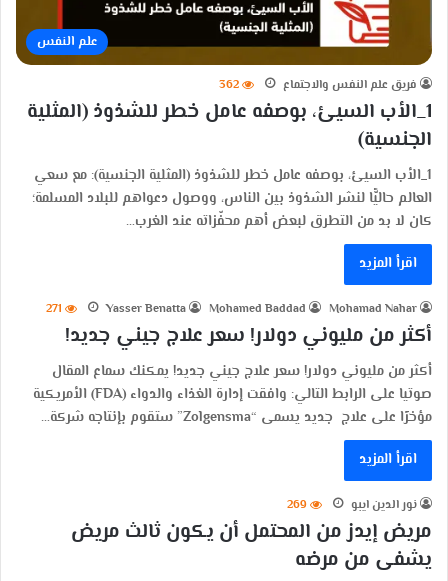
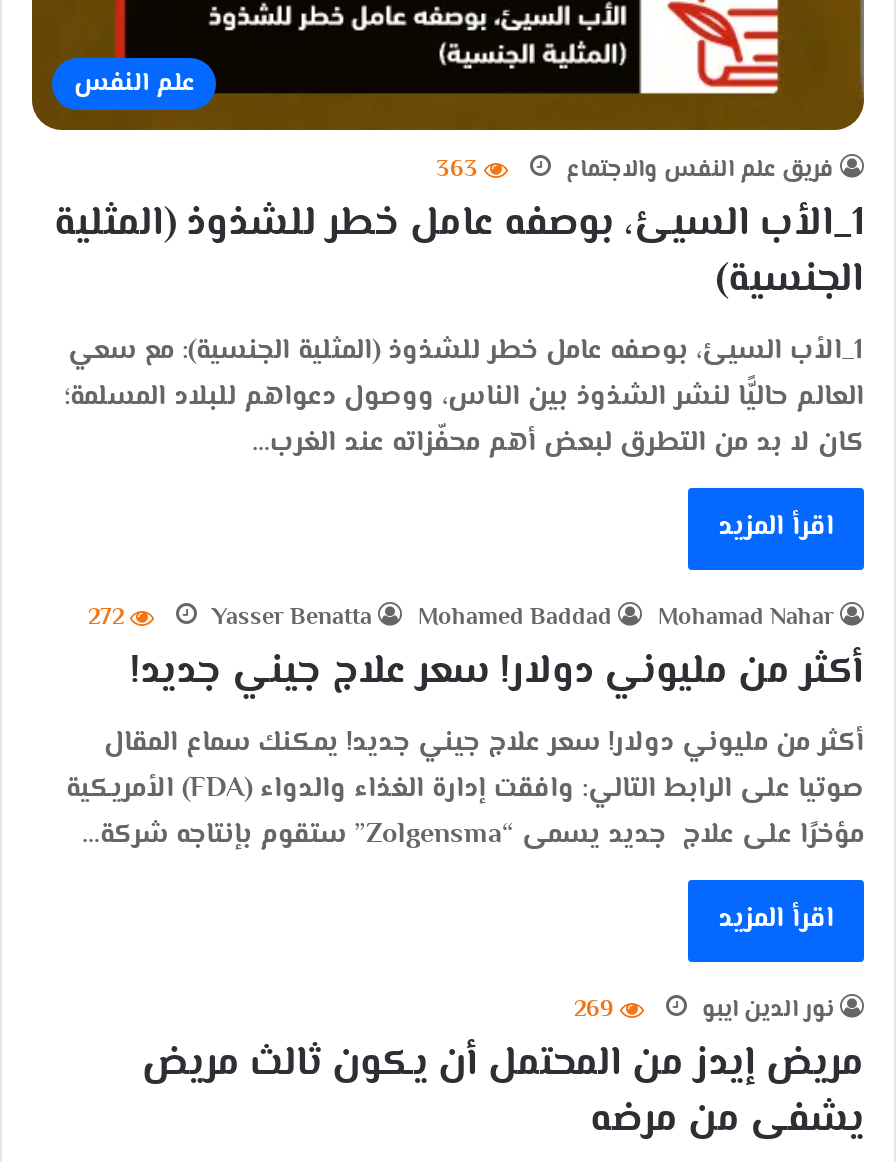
[219,76,239,95] 362 -> [436,152,478,190] 363
[46,300,62,319] 271 -> [88,600,124,638] 272

